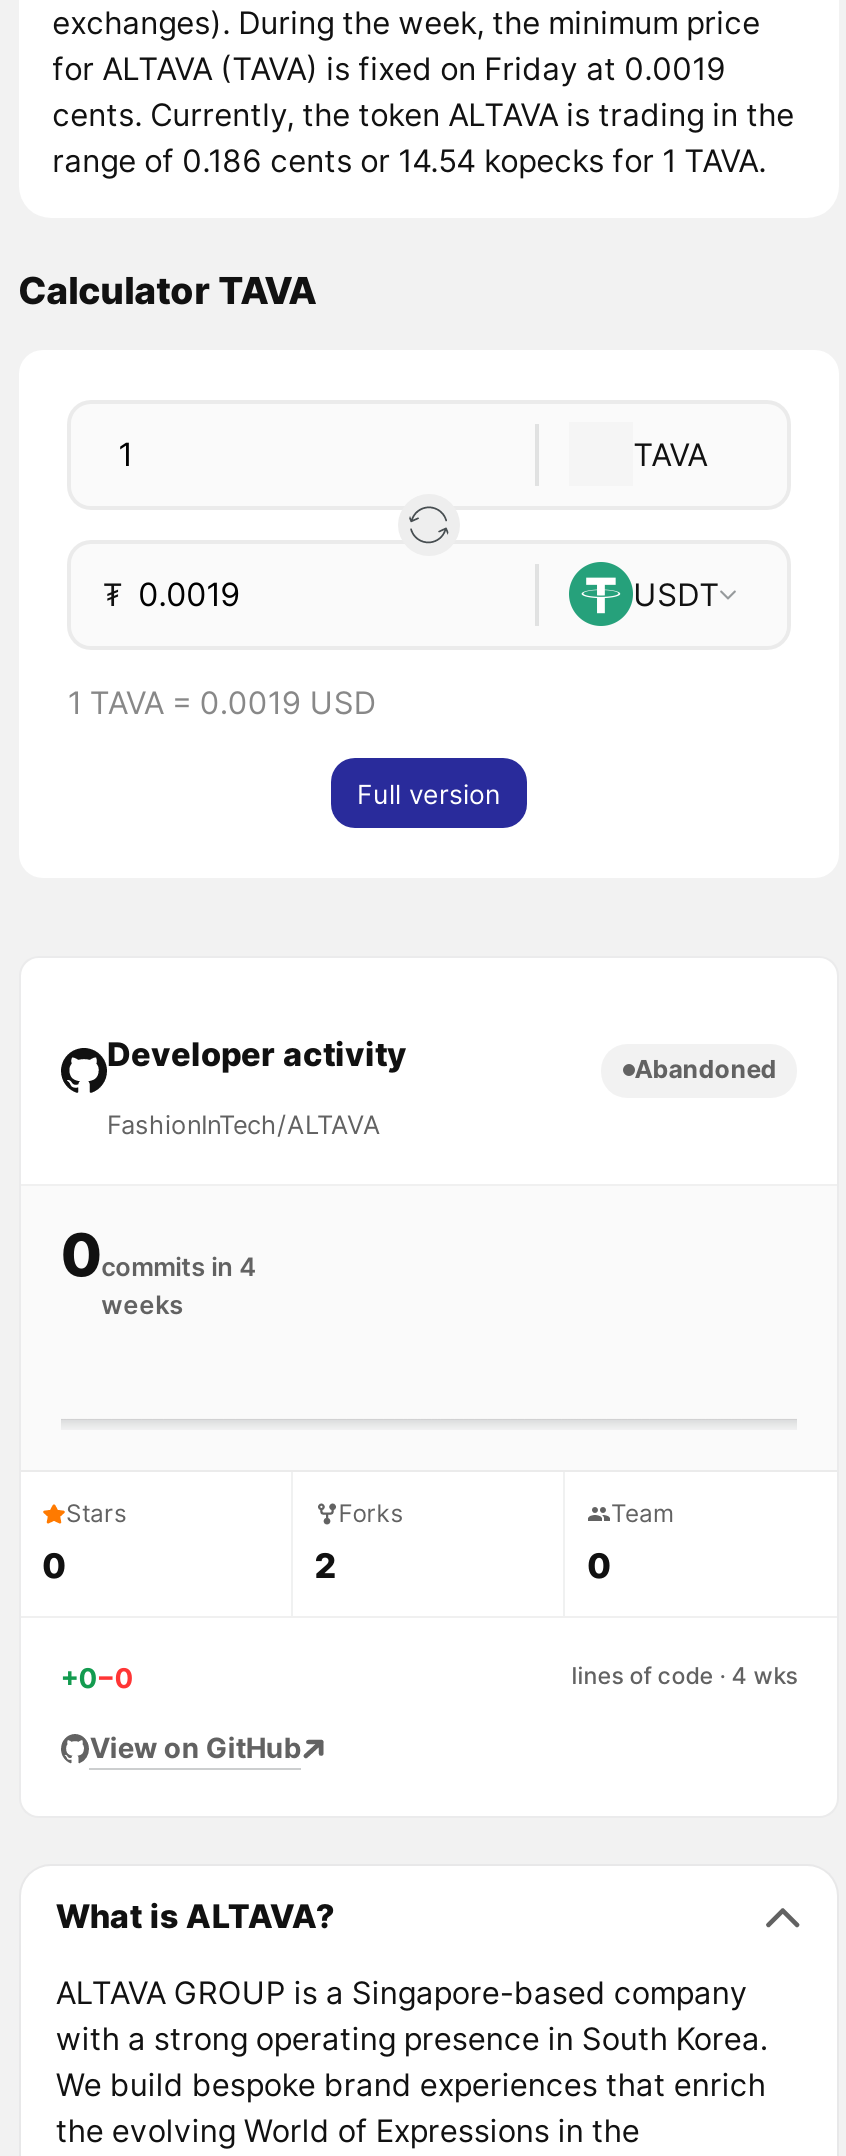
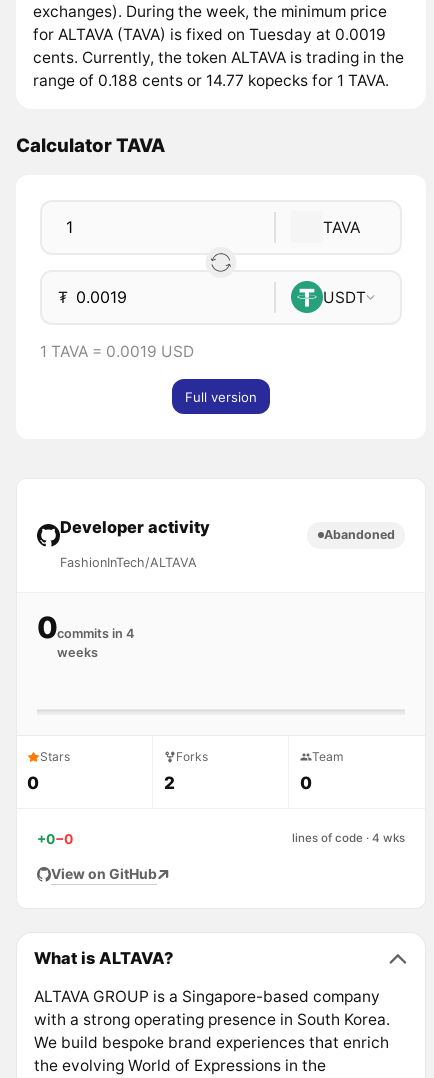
[52,51,726,89] for ALTAVA (TAVA) is fixed on Friday at 0.0019 -> [33,25,386,44] for ALTAVA (TAVA) is fixed on Tuesday at 0.0019
[52,143,766,181] range of 0.186 cents or 14.54 kopecks for 1 TAVA. -> [33,71,389,90] range of 0.188 cents or 14.77 kopecks for 1 TAVA.

